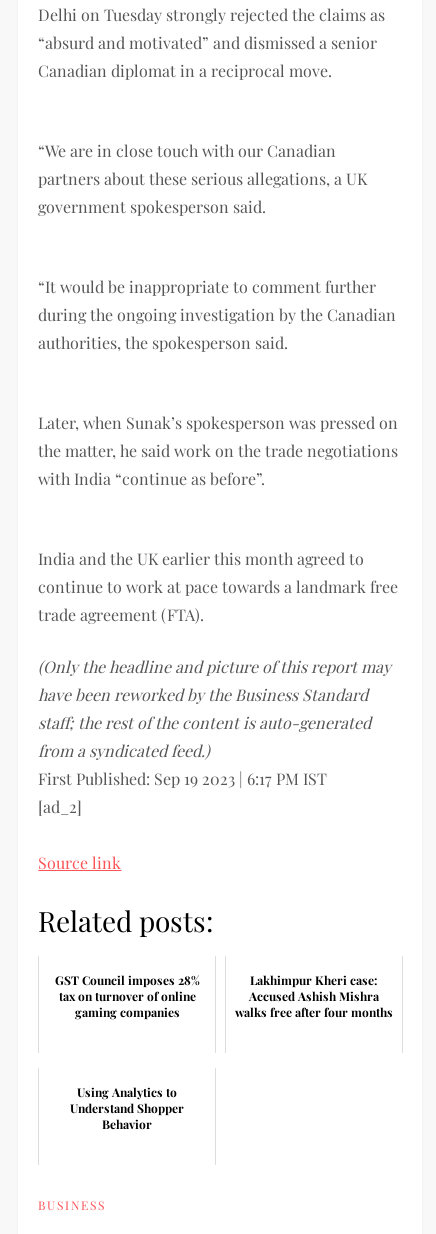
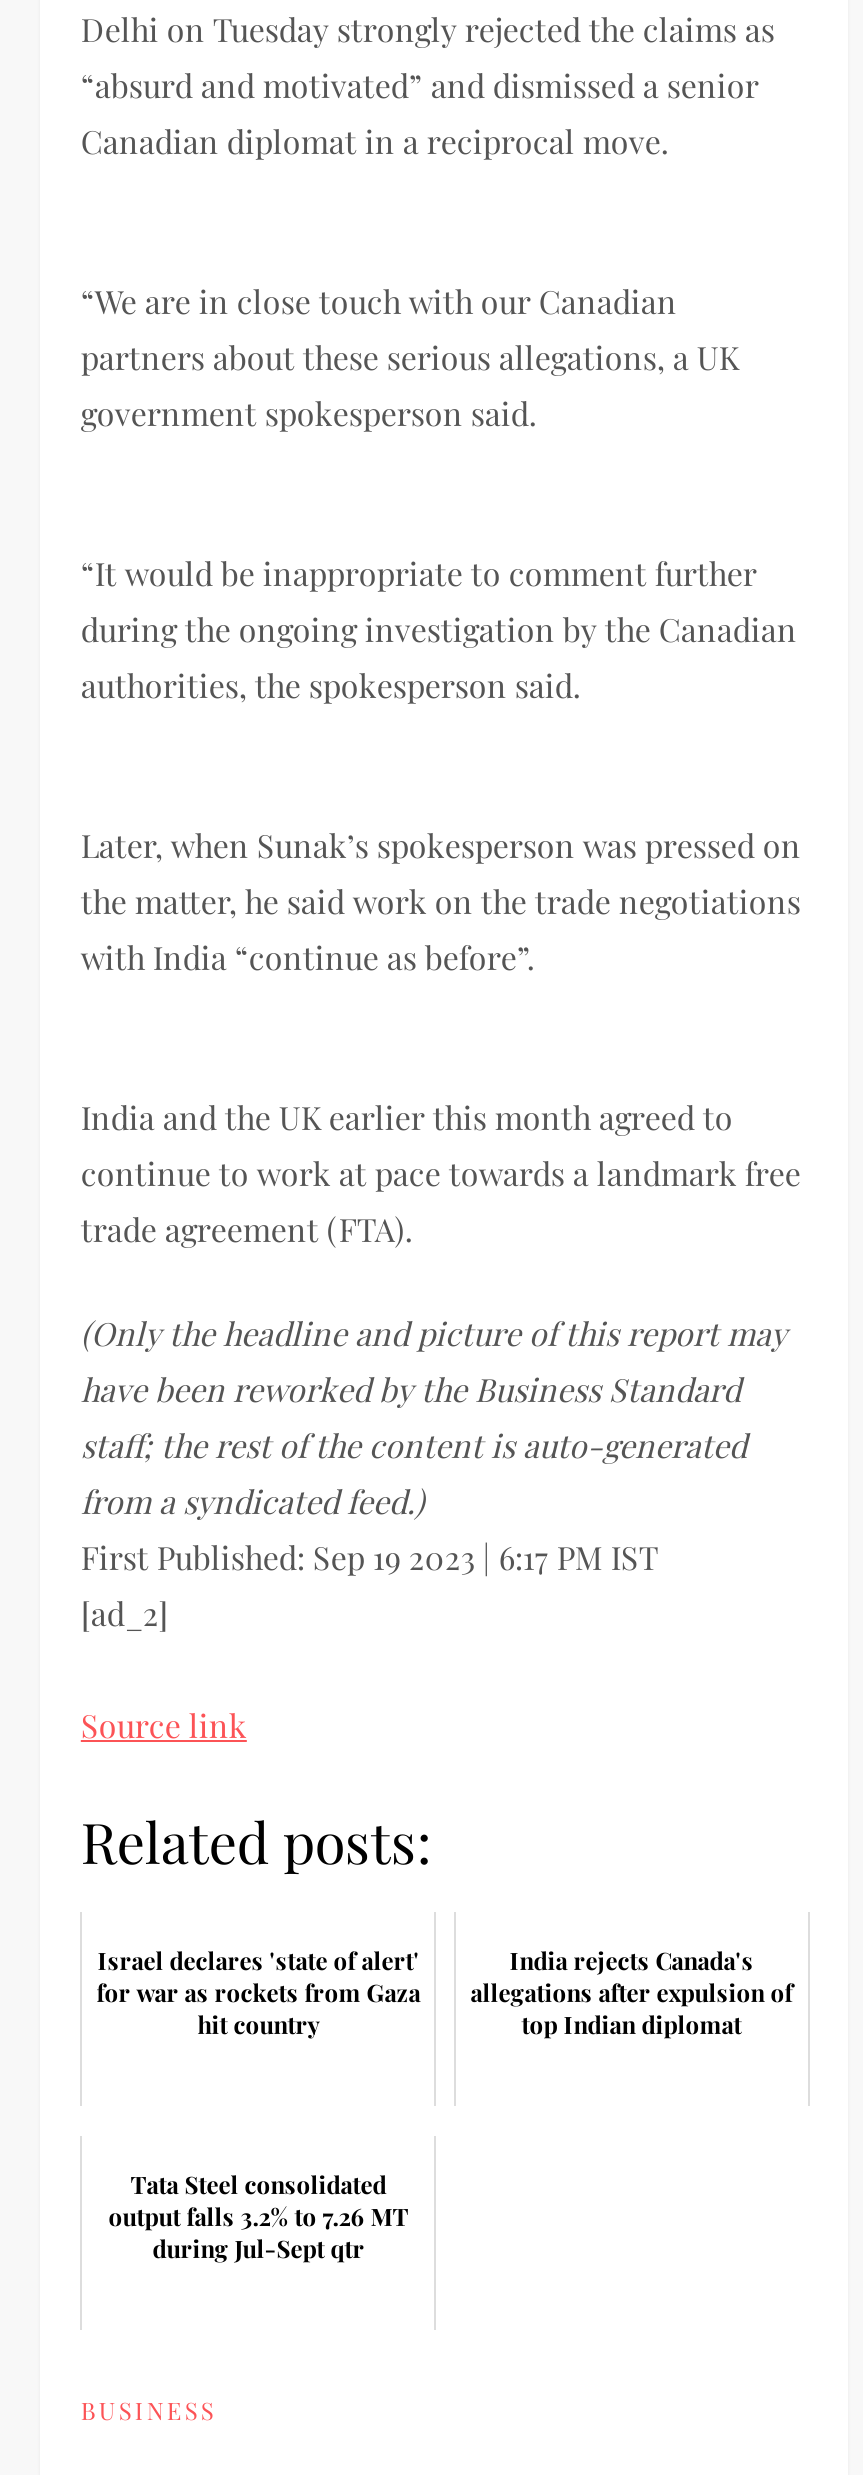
[55,972,200,1020] GST Council imposes 28% | tax on turnover of online | gaming companies -> [96,1944,420,2040] Israel declares 'state of alert' | for war as rockets from Gaza | hit country
[235,972,393,1020] Lakhimpur Kheri case: | Accused Ashish Mishra | walks free after four months -> [471,1944,793,2040] India rejects Canada's | allegations after expulsion of | top Indian diplomat
[70,1084,184,1132] Using Analytics to | Understand Shopper | Behavior -> [108,2168,408,2264] Tata Steel consolidated | output falls 3.2% to 7.26 MT | during Jul-Sept qtr

